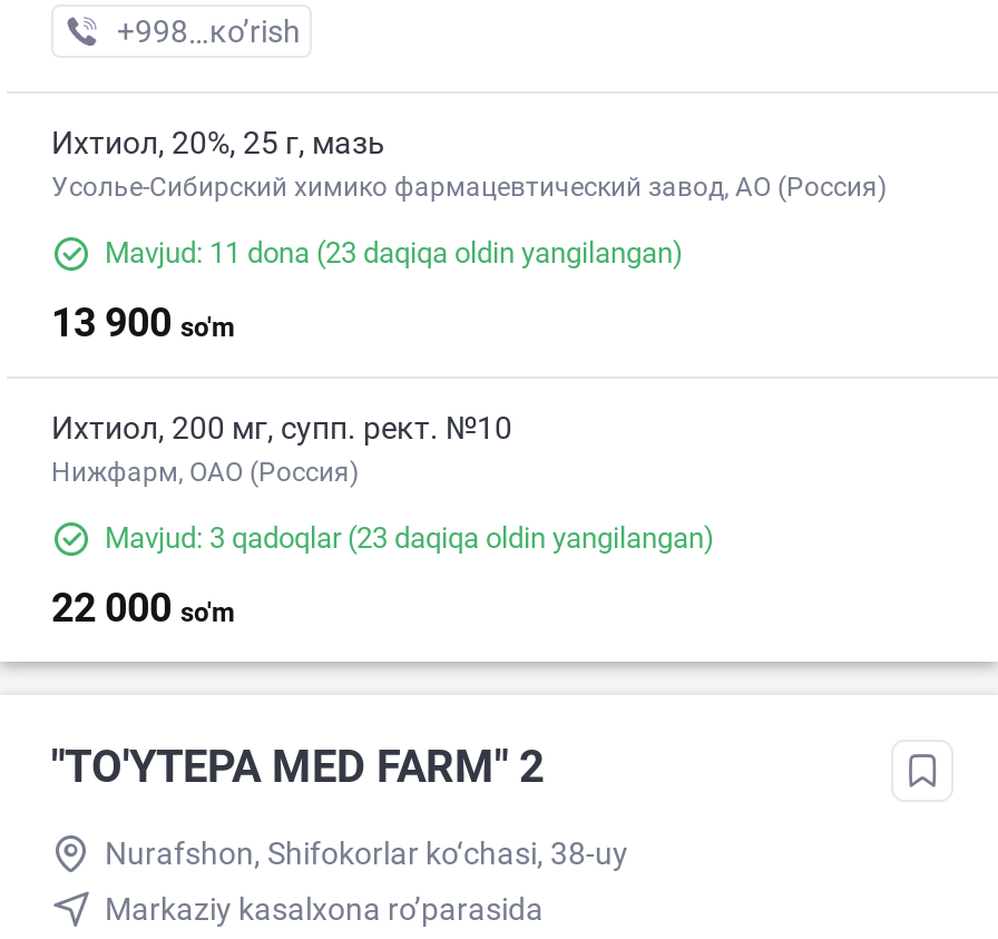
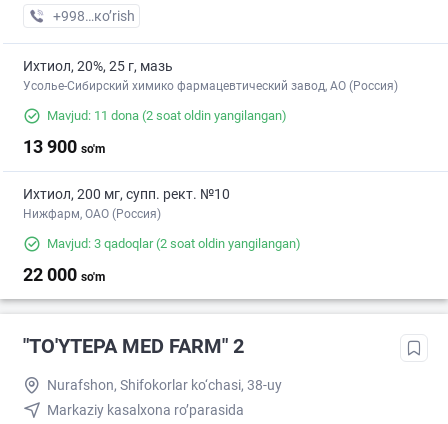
[105,237,684,270] Mavjud: 11 dona (23 daqiqa oldin yangilangan) -> [47,108,287,123] Mavjud: 11 dona (2 soat oldin yangilangan)
[105,522,715,555] Mavjud: 3 qadoqlar (23 daqiqa oldin yangilangan) -> [47,236,301,251] Mavjud: 3 qadoqlar (2 soat oldin yangilangan)

